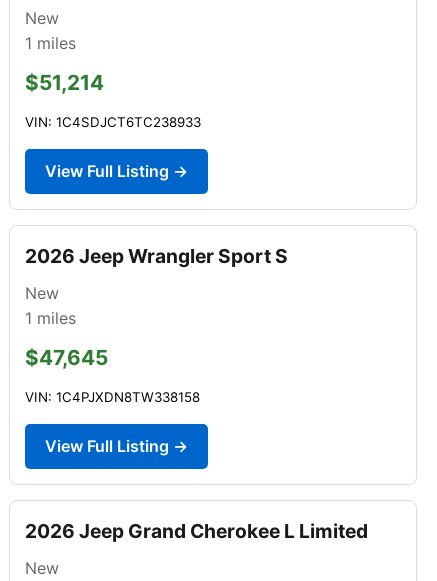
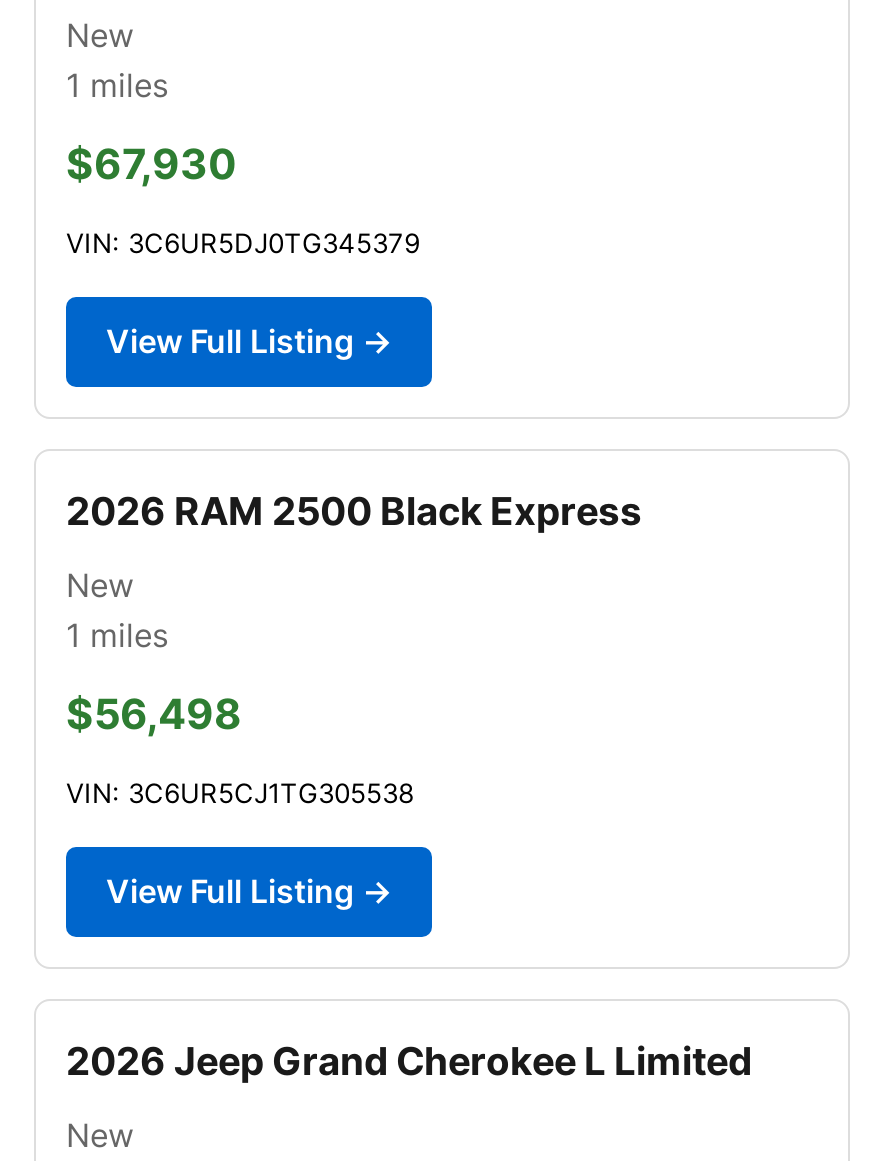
[25,70,104,95] $51,214 -> [66,139,236,189] $67,930
[25,114,201,130] VIN: 1C4SDJCT6TC238933 -> [66,227,420,259] VIN: 3C6UR5DJ0TG345379
[25,244,288,268] 2026 Jeep Wrangler Sport S -> [66,487,642,535] 2026 RAM 2500 Black Express
[25,345,108,370] $47,645 -> [66,689,242,739] $56,498
[25,389,200,405] VIN: 1C4PJXDN8TW338158 -> [66,777,414,809] VIN: 3C6UR5CJ1TG305538

